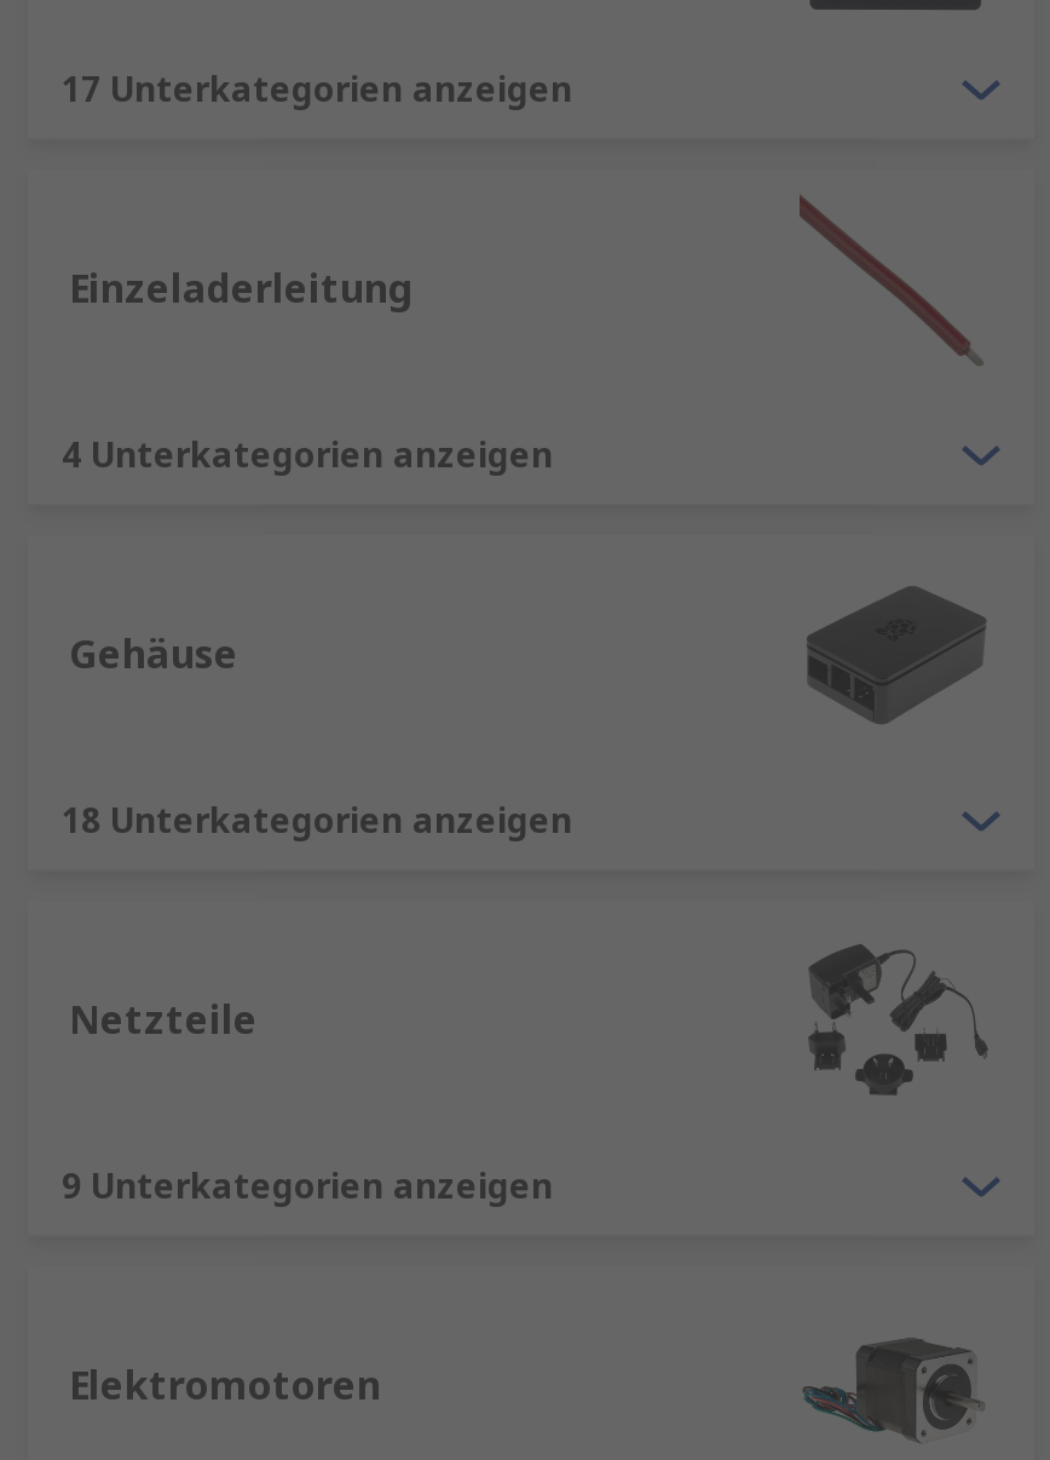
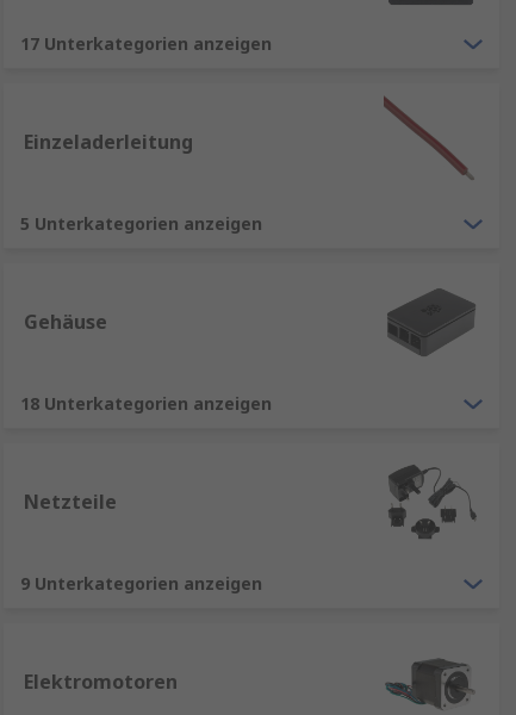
[62,432,553,478] 4 Unterkategorien anzeigen -> [20,212,262,235] 5 Unterkategorien anzeigen

